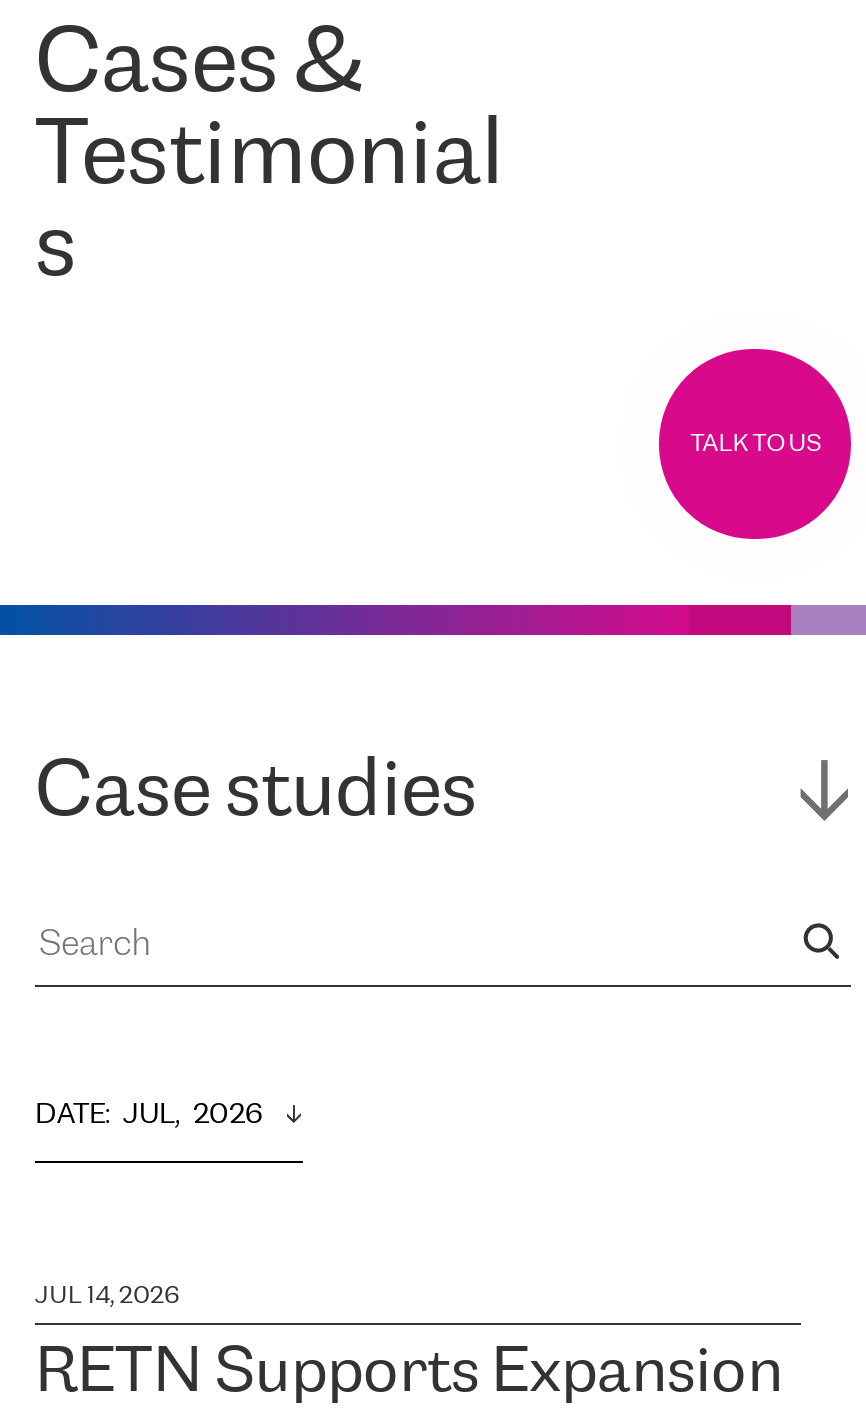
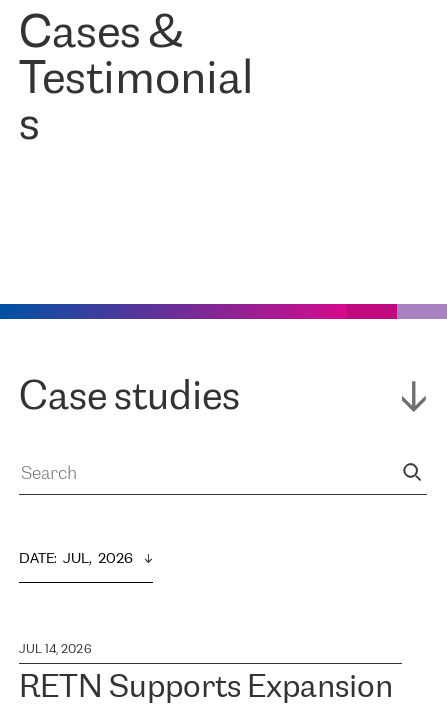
[657,347,853,541] [image] | TALK TO US -> none

